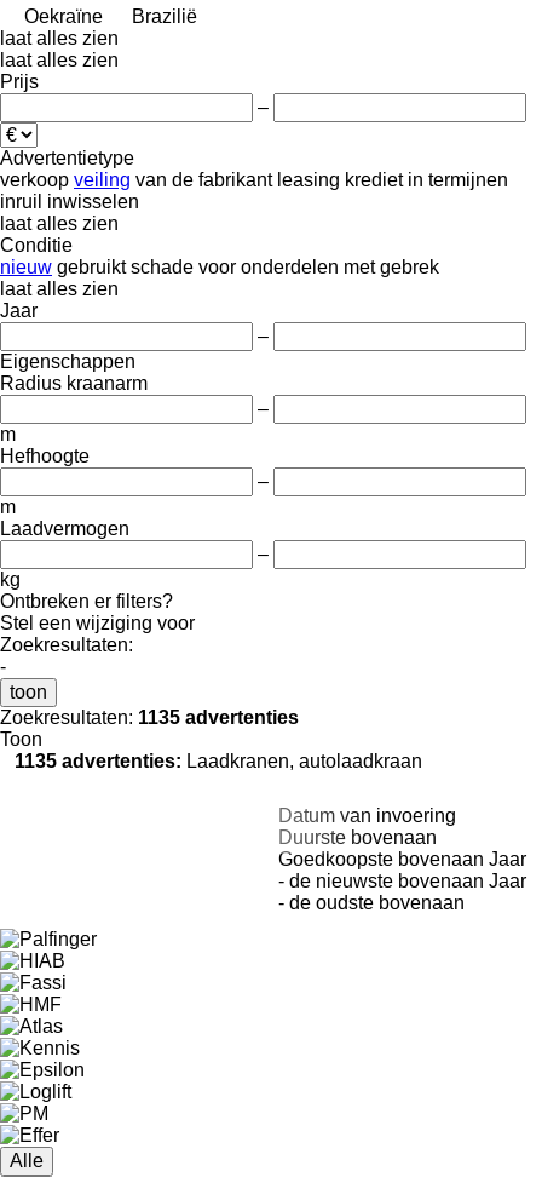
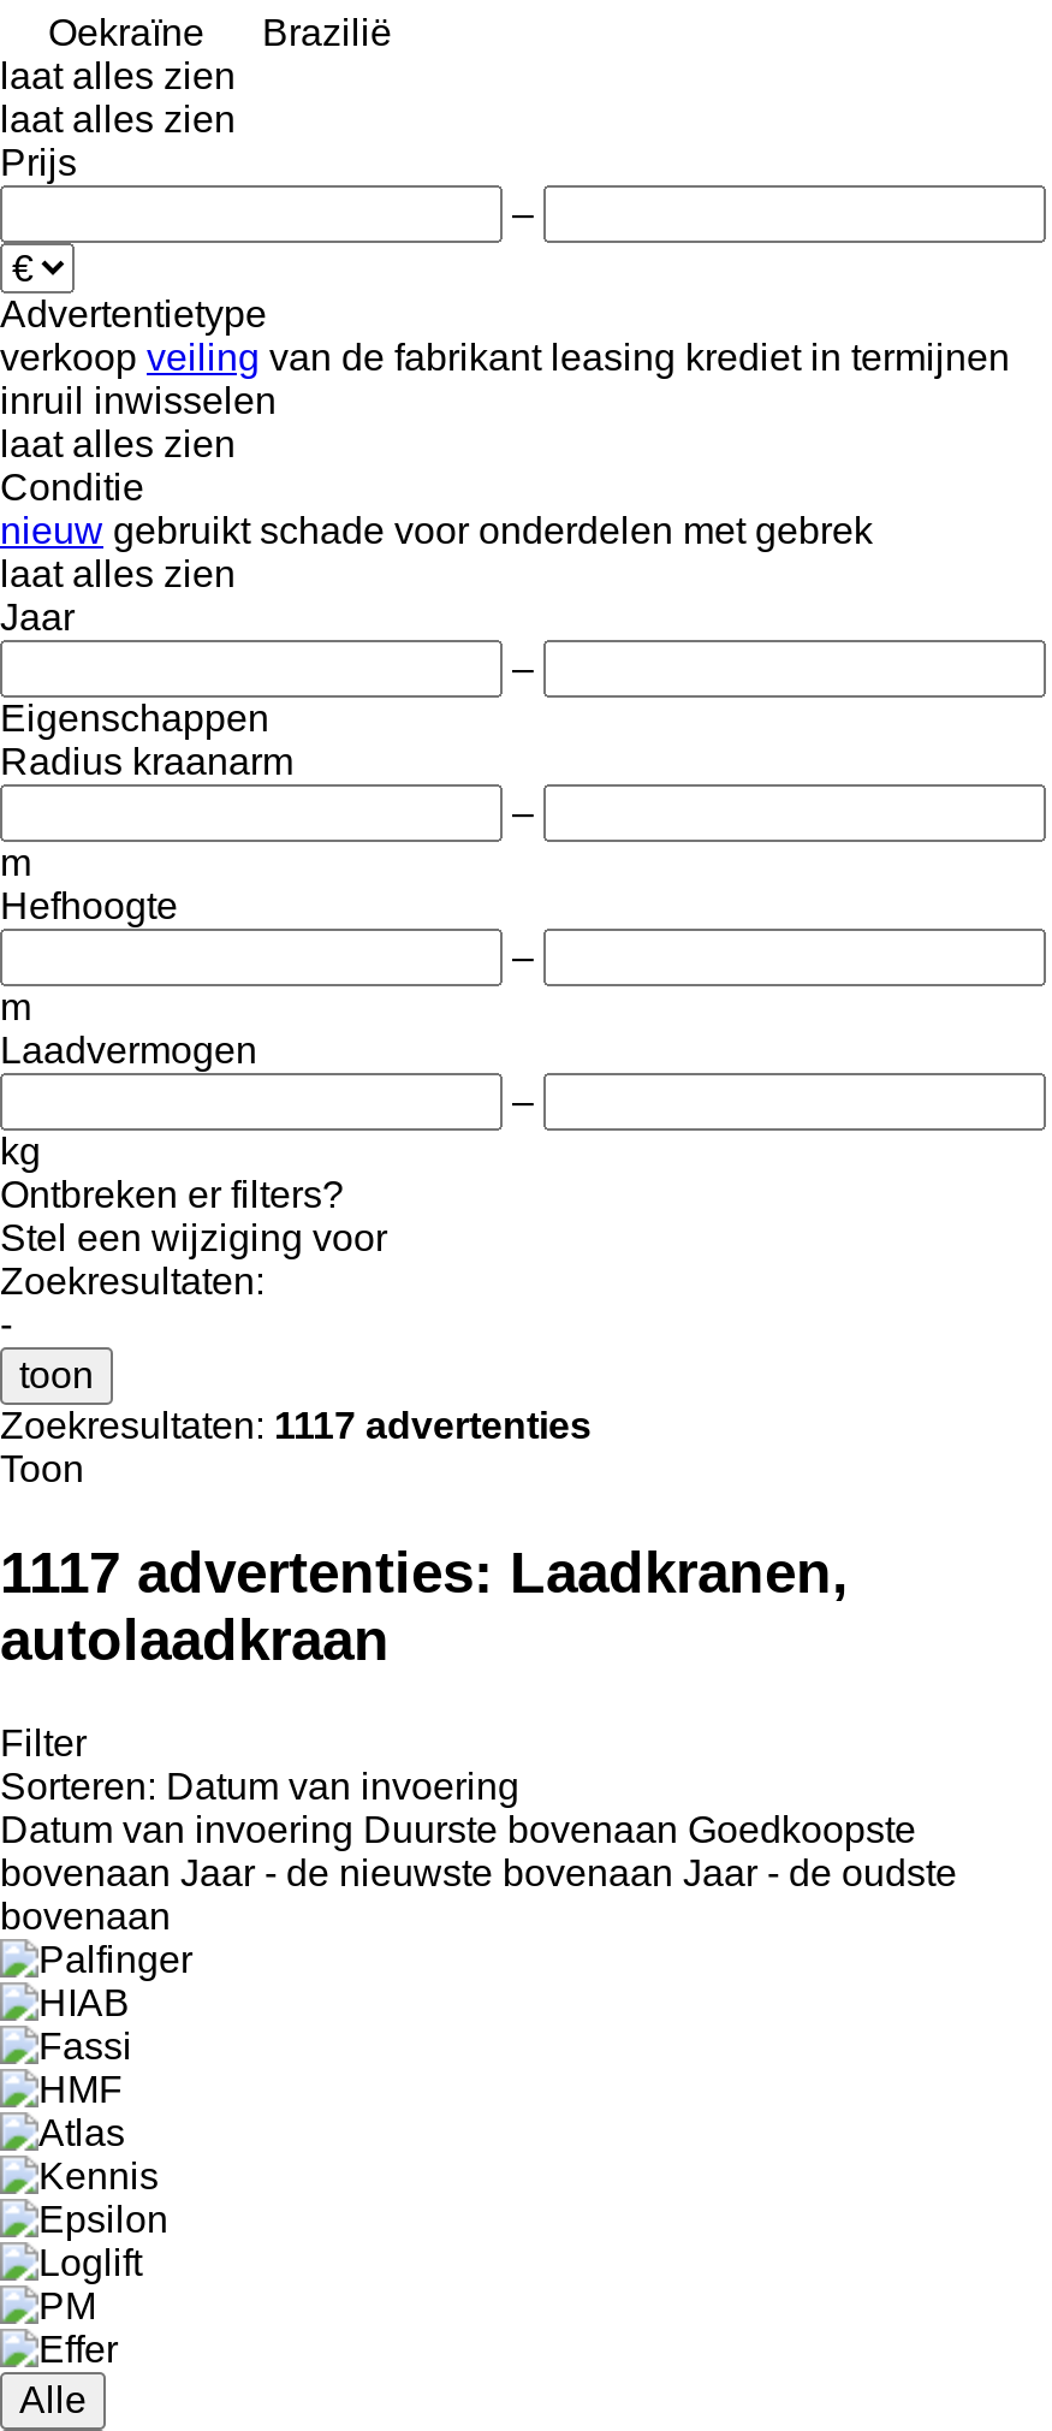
[0,707,299,728] Zoekresultaten: 1135 advertenties -> [0,1405,592,1446] Zoekresultaten: 1117 advertenties
[15,751,422,771] 1135 advertenties: Laadkranen, autolaadkraan -> [0,1539,849,1672] 1117 advertenties: Laadkranen, | autolaadkraan
[278,805,526,913] Datum van invoering | Duurste bovenaan | Goedkoopste bovenaan Jaar | - de nieuwste bovenaan Jaar | - de oudste bovenaan -> [0,1722,957,1936] Filter | Sorteren: Datum van invoering | Datum van invoering Duurste bovenaan Goedkoopste | bovenaan Jaar - de nieuwste bovenaan Jaar - de oudste | bovenaan

